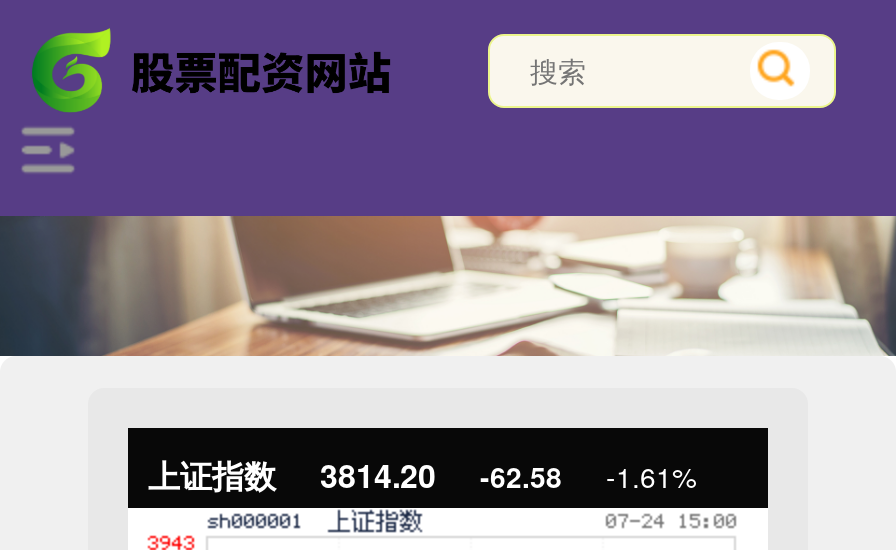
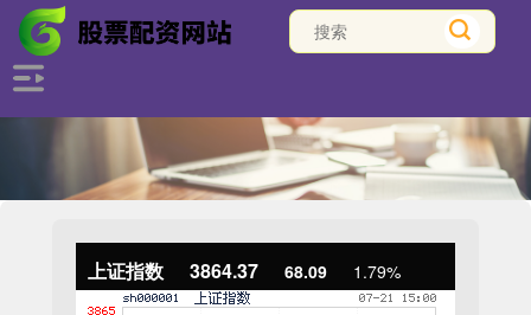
[320,452,436,498] 3814.20 -> [190,257,258,284] 3864.37
[480,456,562,496] -62.58 -> [284,259,327,283] 68.09
[606,456,696,496] -1.61% -> [353,259,401,283] 1.79%

